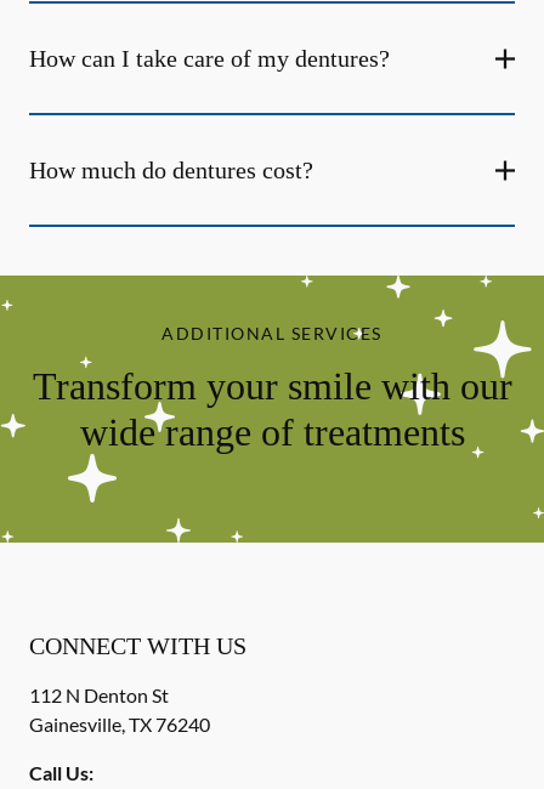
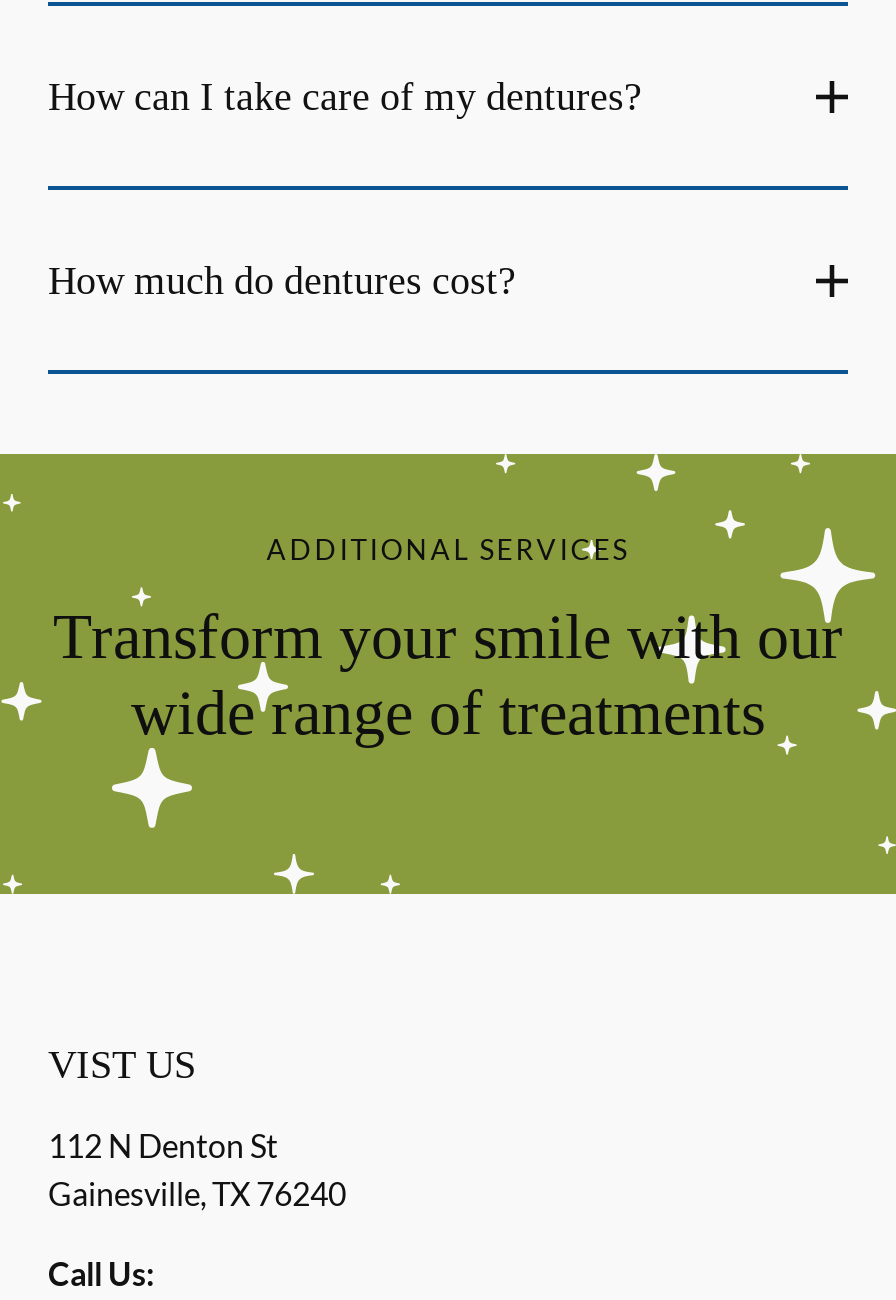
[29,632,246,659] CONNECT WITH US -> [48,1042,196,1086] VIST US

